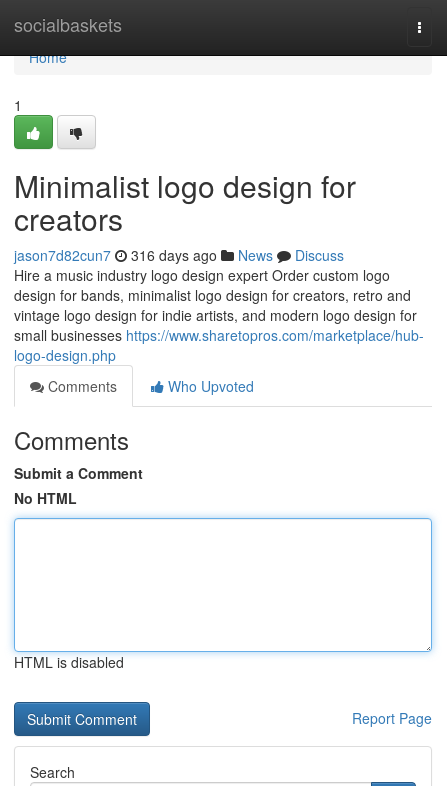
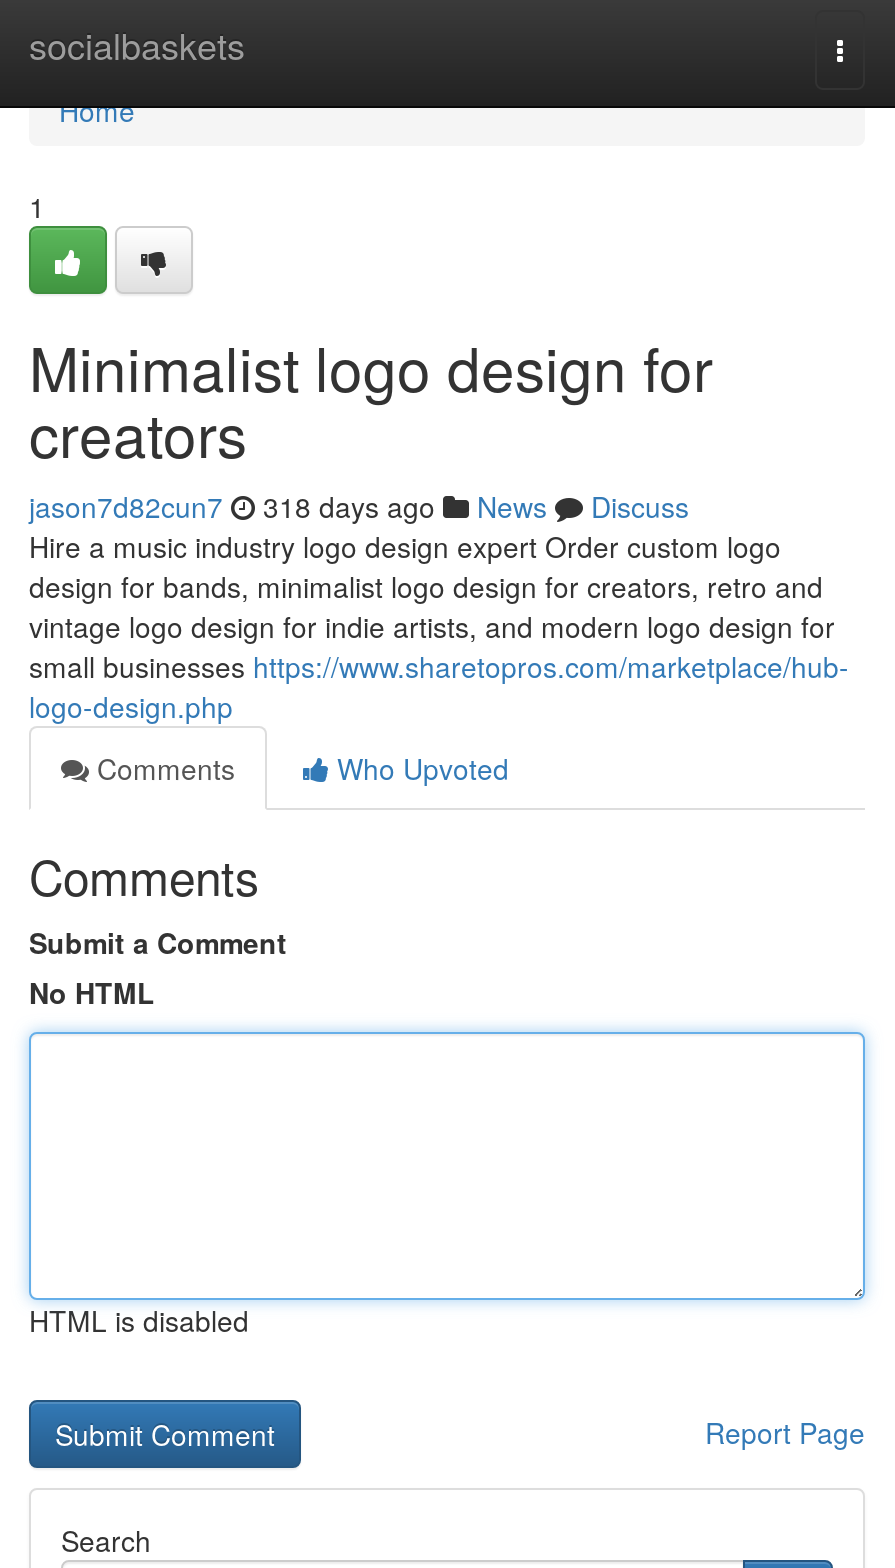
[14,245,344,265] jason7d82cun7 316 days ago News Discuss -> [29,486,689,526] jason7d82cun7 318 days ago News Discuss

